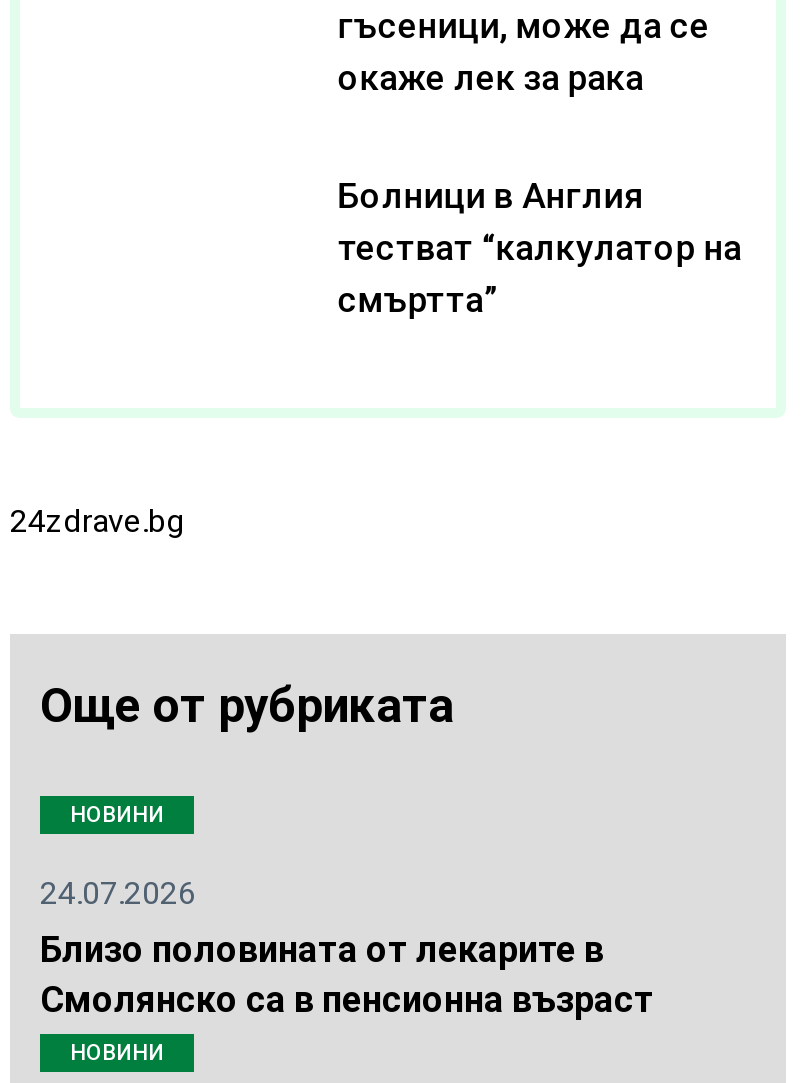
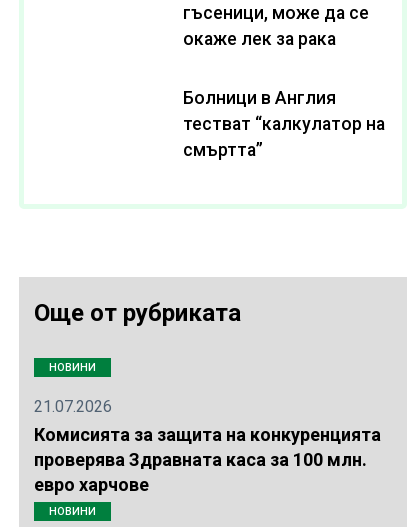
[10,502,184,540] 24zdrave.bg -> none
moved [40,678,454,827] -> [34,299,241,374]: Още от рубриката | НОВИНИ
[40,873,654,1019] 24.07.2026 | Близо половината от лекарите в | Смолянско са в пенсионна възраст -> [34,397,381,495] 21.07.2026 | Комисията за защита на конкуренцията | проверява Здравната каса за 100 млн. | евро харчове

